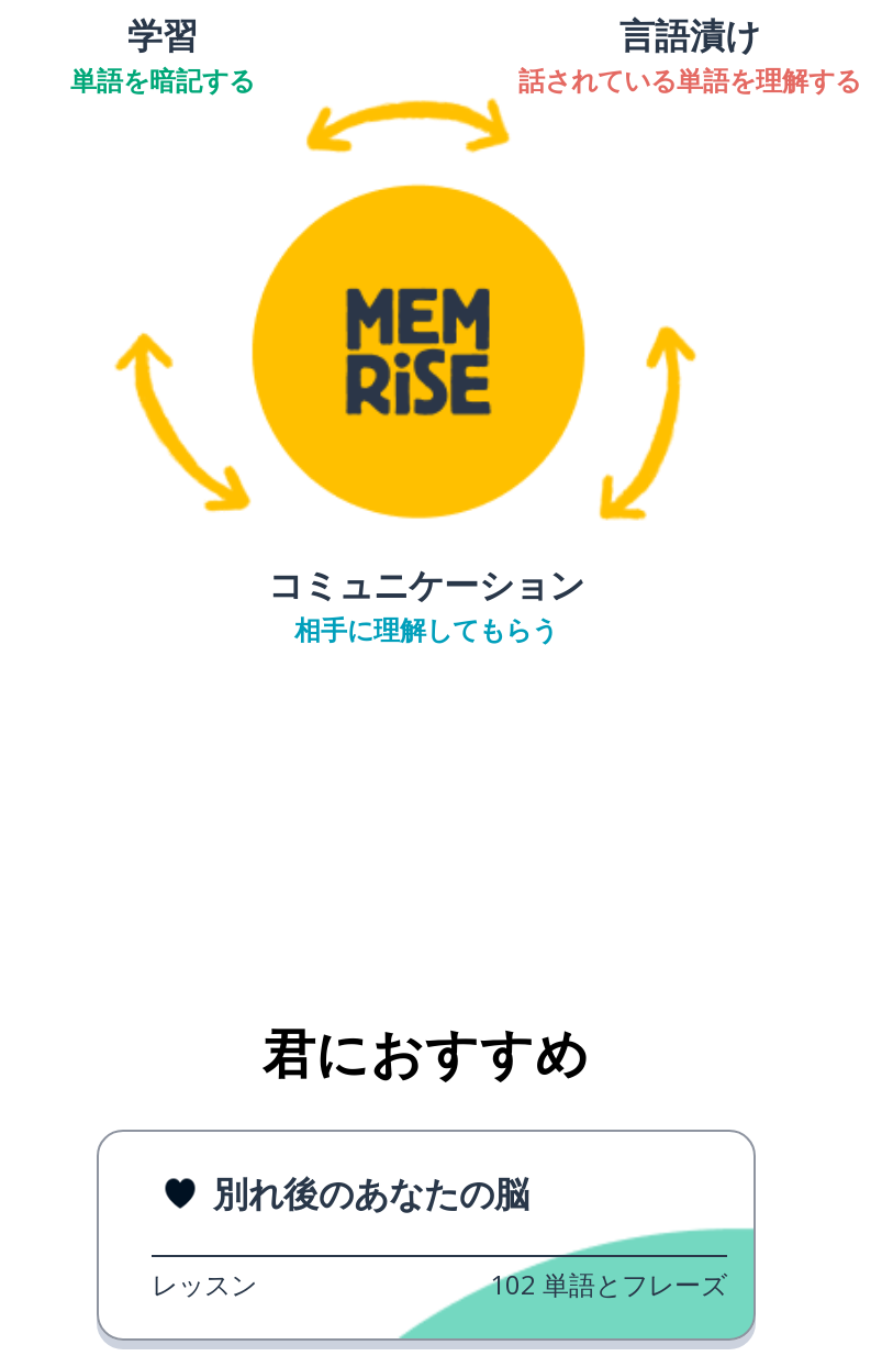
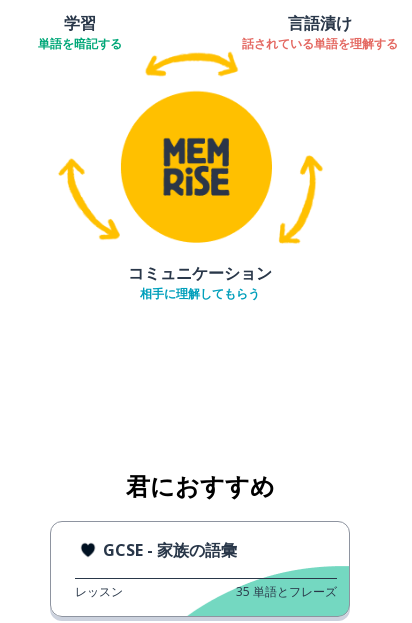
[213,1169,529,1217] 別れ後のあなたの脳 -> [103,539,237,561] GCSE - 家族の語彙
[490,1265,727,1303] 102 単語とフレーズ -> [236,583,337,600] 35 単語とフレーズ

